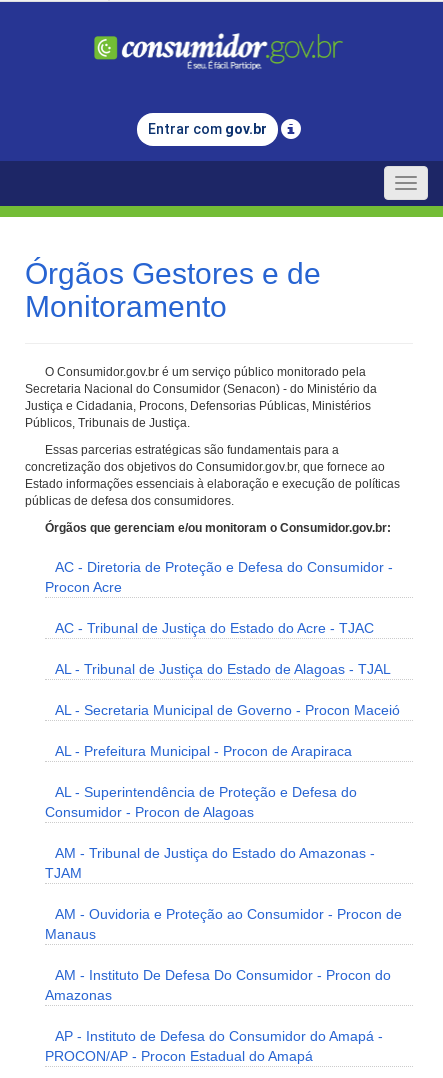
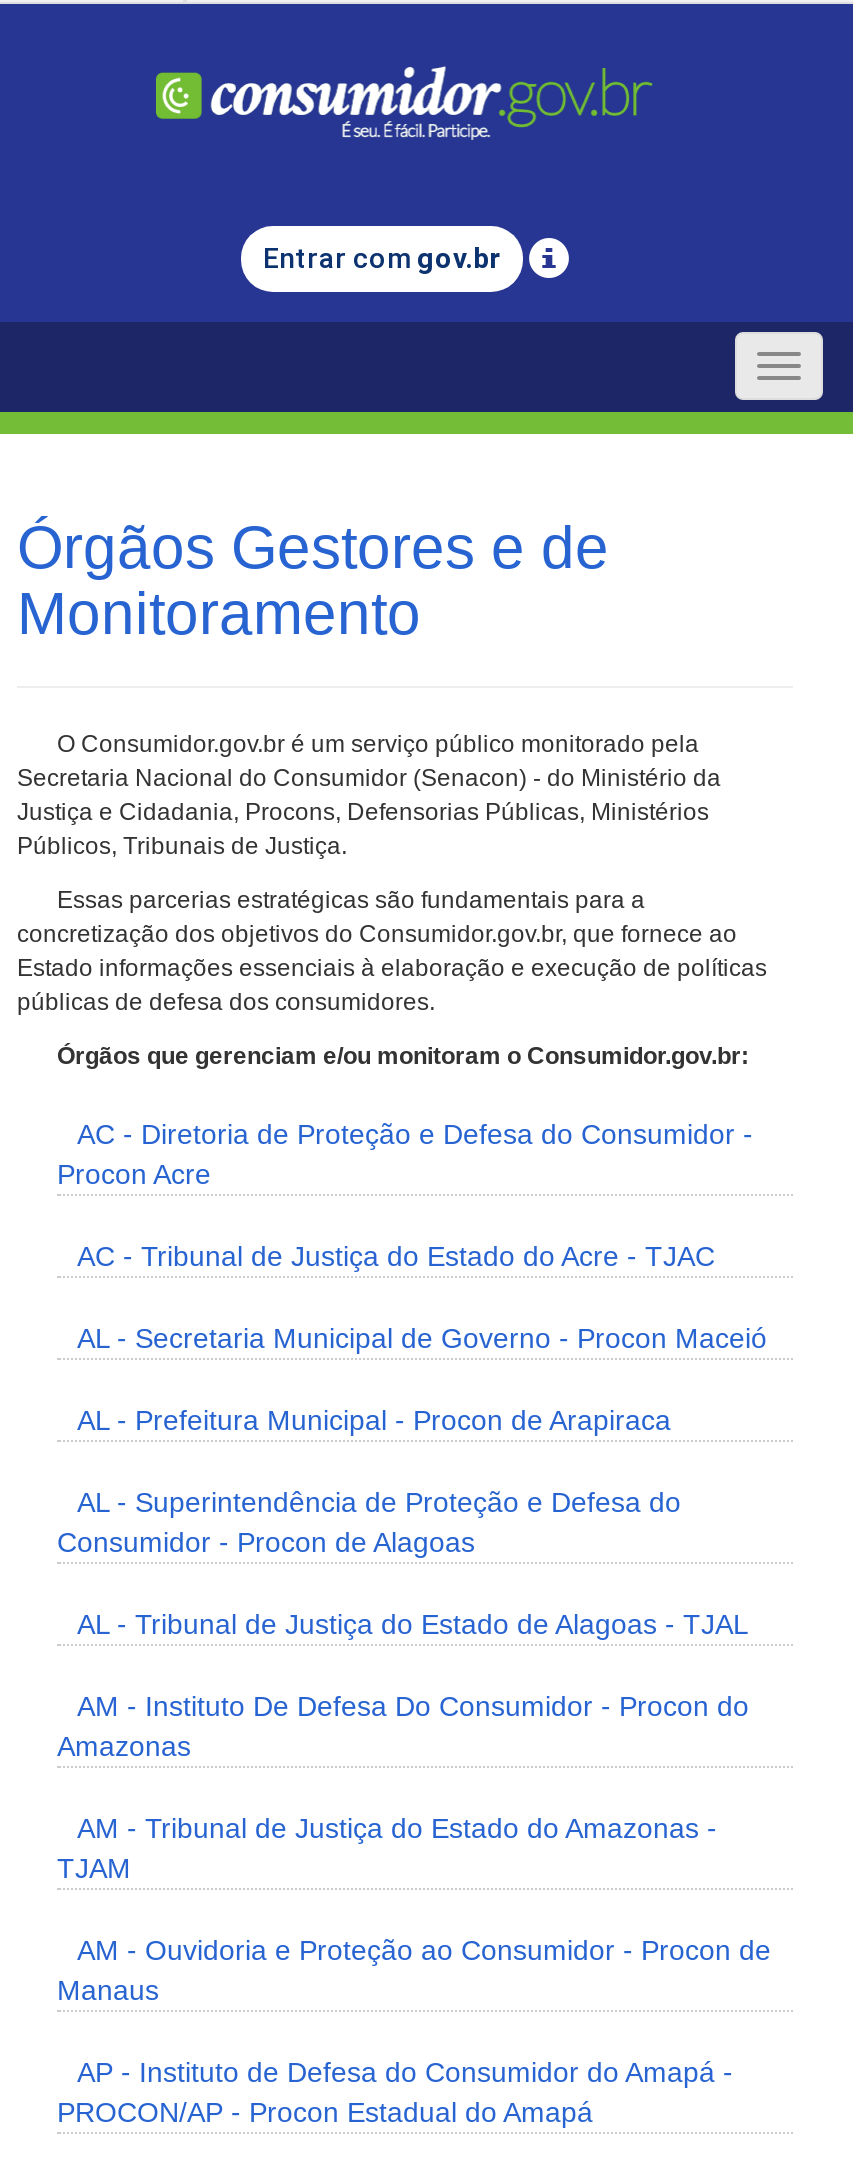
moved [55,661,391,677] -> [77,1609,749,1641]: AL - Tribunal de Justiça do Estado de Alagoas - TJAL
moved [45,702,400,820] -> [57,1323,767,1559]: AL - Secretaria Municipal de Governo - Procon Maceió | AL - Prefeitura Municipal - Procon de Arapiraca | AL - Superintendência de Proteção e Defesa do | Consumidor - Procon de Alagoas
moved [45,845,402,942] -> [57,1813,771,2007]: AM - Tribunal de Justiça do Estado do Amazonas - | TJAM | AM - Ouvidoria e Proteção ao Consumidor - Procon de | Manaus
moved [45,967,391,1003] -> [57,1691,749,1763]: AM - Instituto De Defesa Do Consumidor - Procon do | Amazonas

